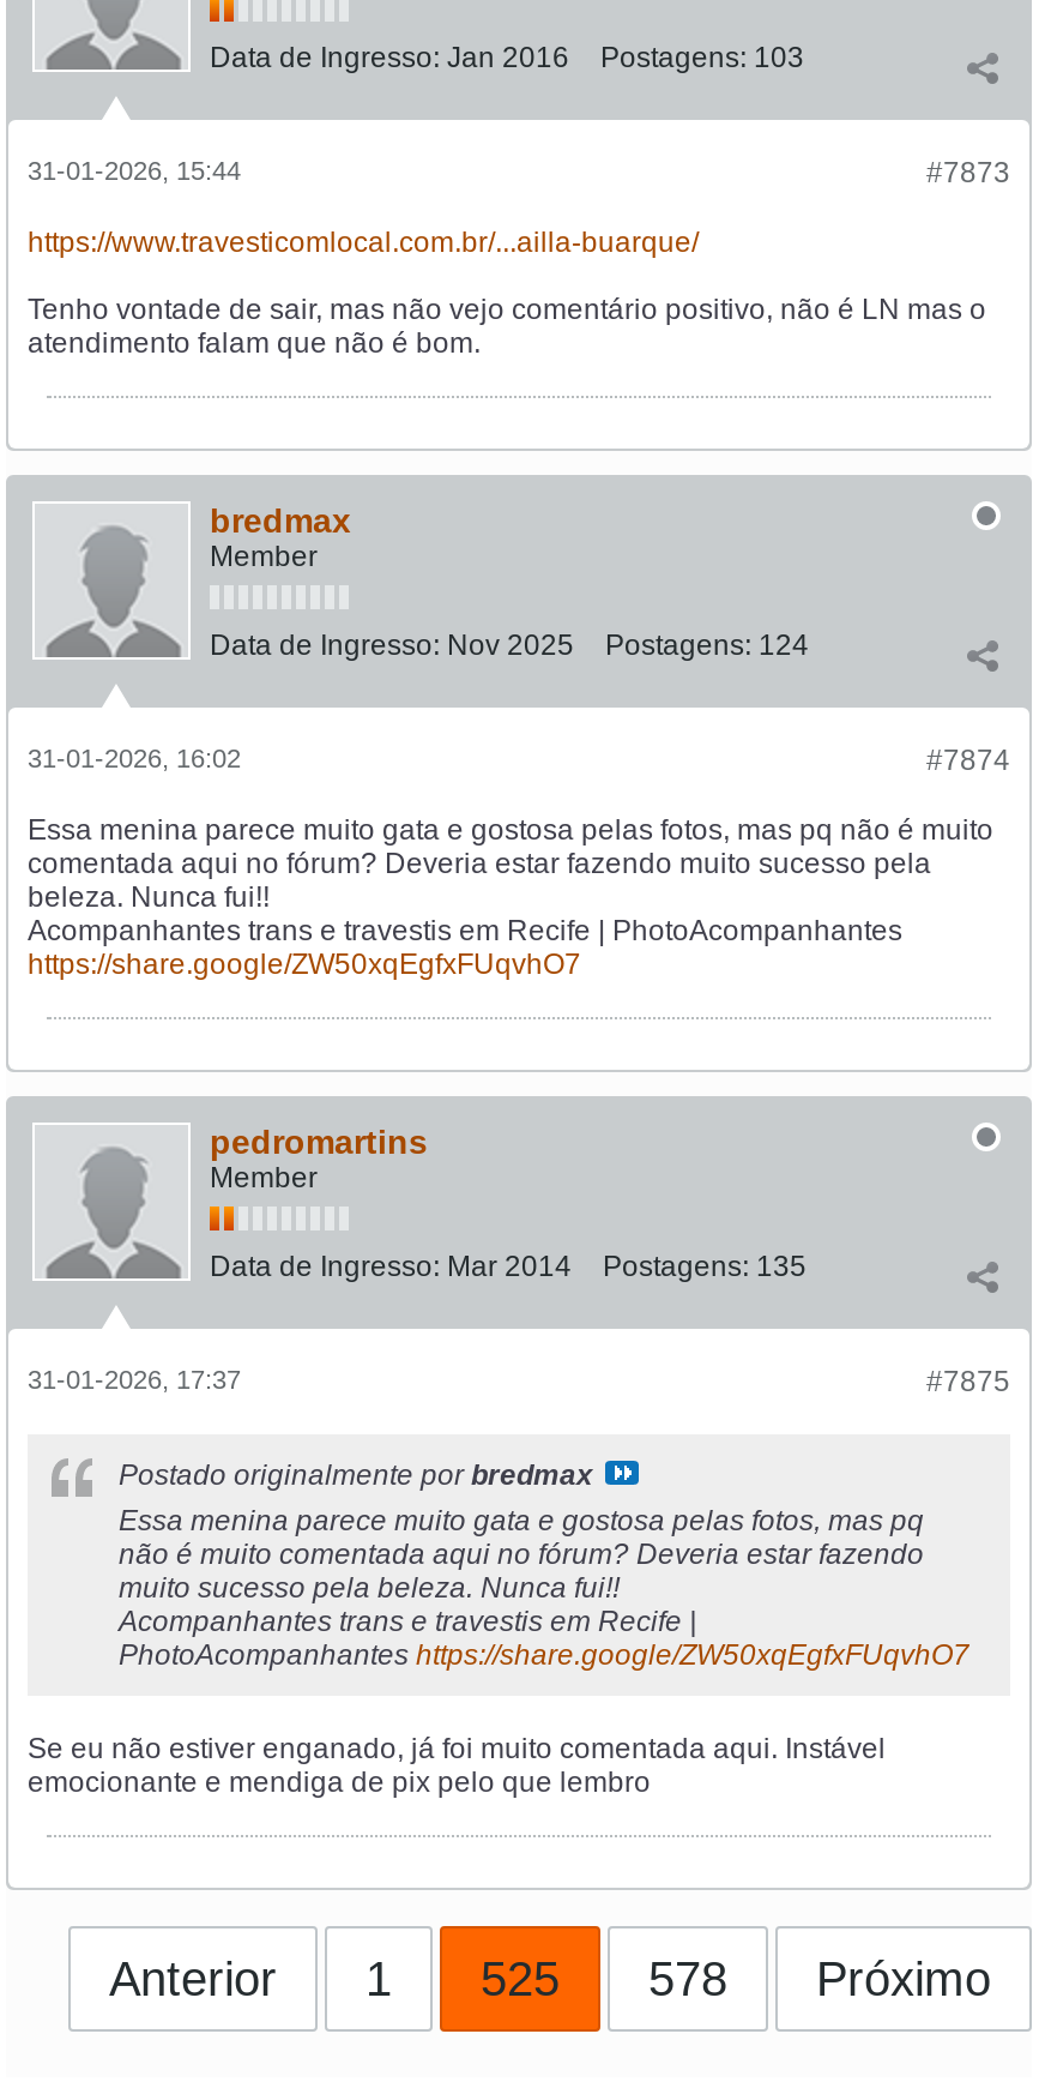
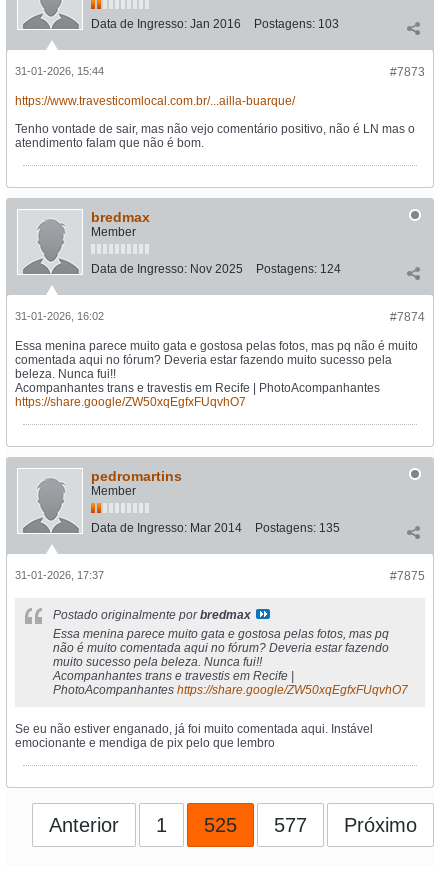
[109,1953,991,2006] Anterior 1 525 578 Próximo -> [49,814,417,836] Anterior 1 525 577 Próximo

